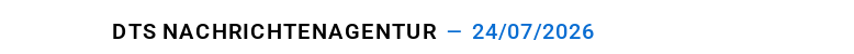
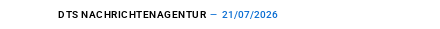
[112,19,595,43] DTS NACHRICHTENAGENTUR 24/07/2026 -> [58,9,278,20] DTS NACHRICHTENAGENTUR 21/07/2026

